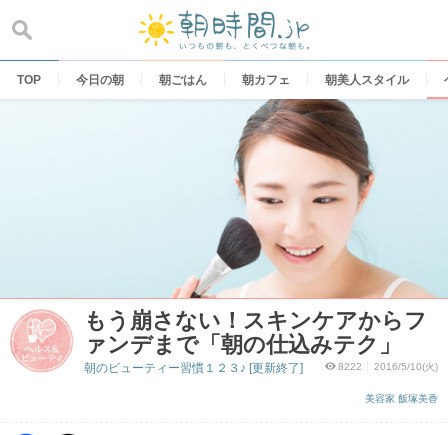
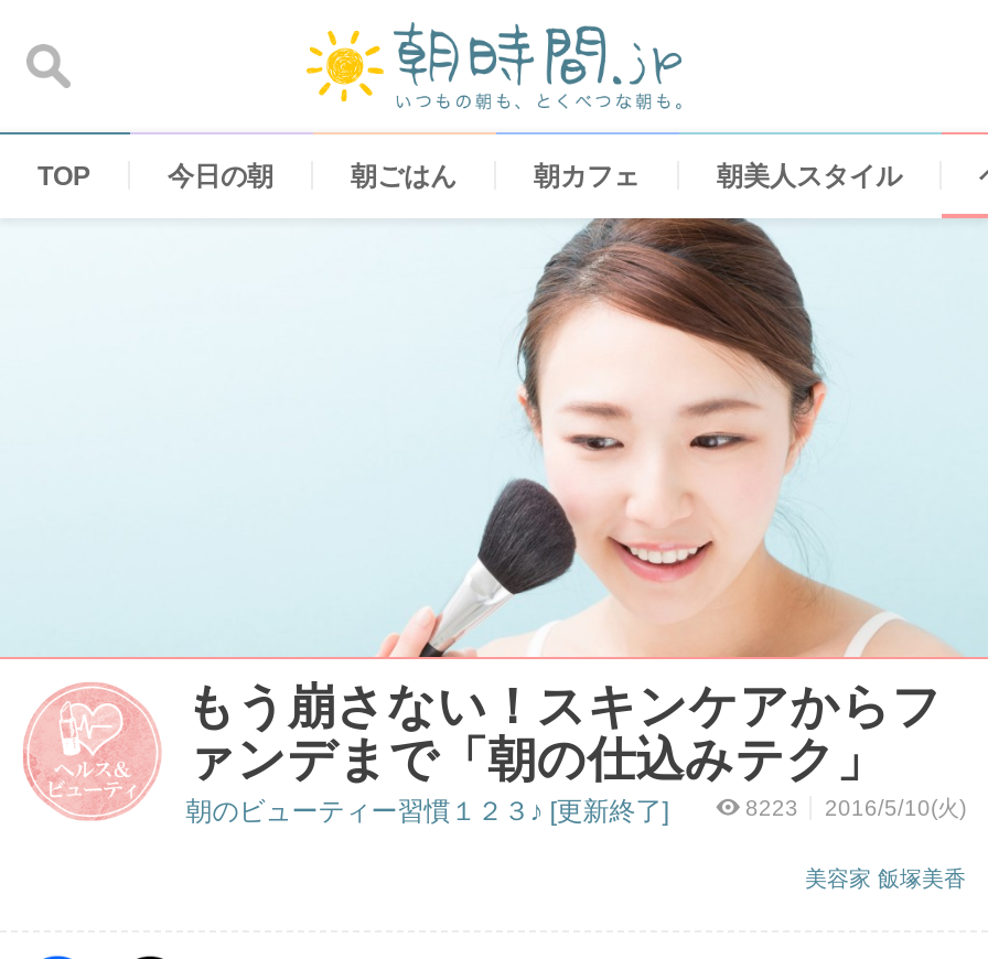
[338,361,438,372] 8222 2016/5/10(火) -> [745,796,966,820] 8223 2016/5/10(火)

